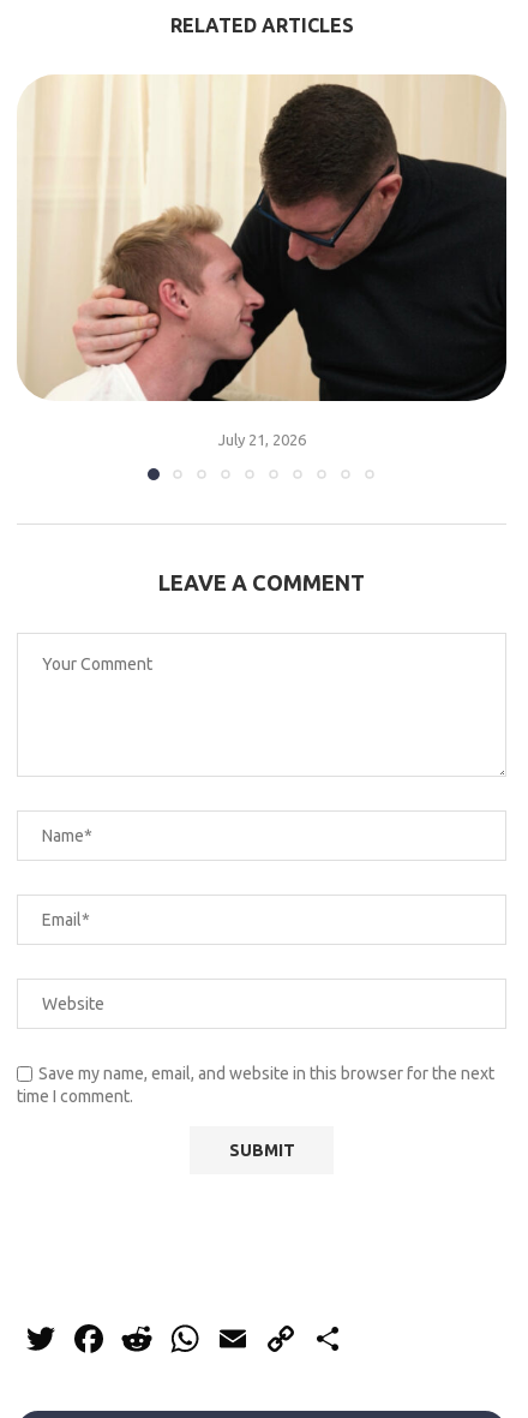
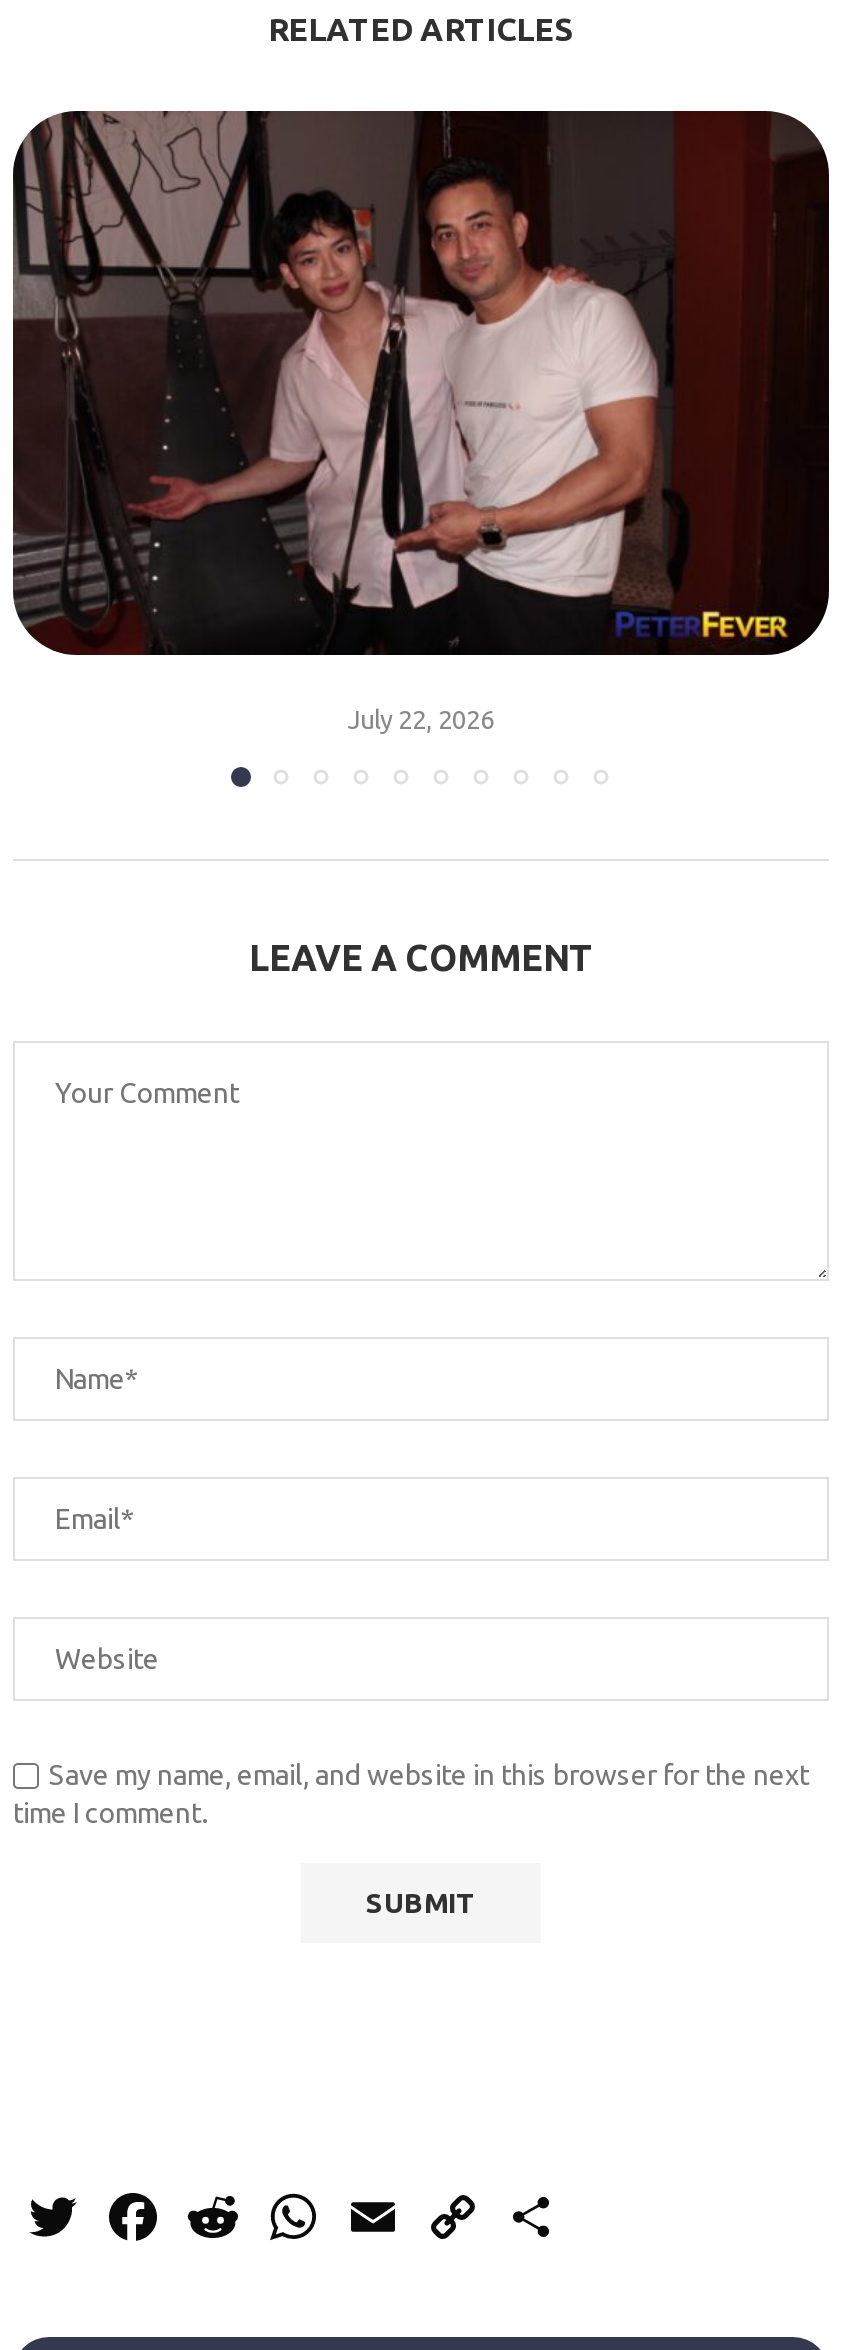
[17,73,506,448] [image] | July 21, 2026 -> [11,108,831,734] [image] | July 22, 2026

